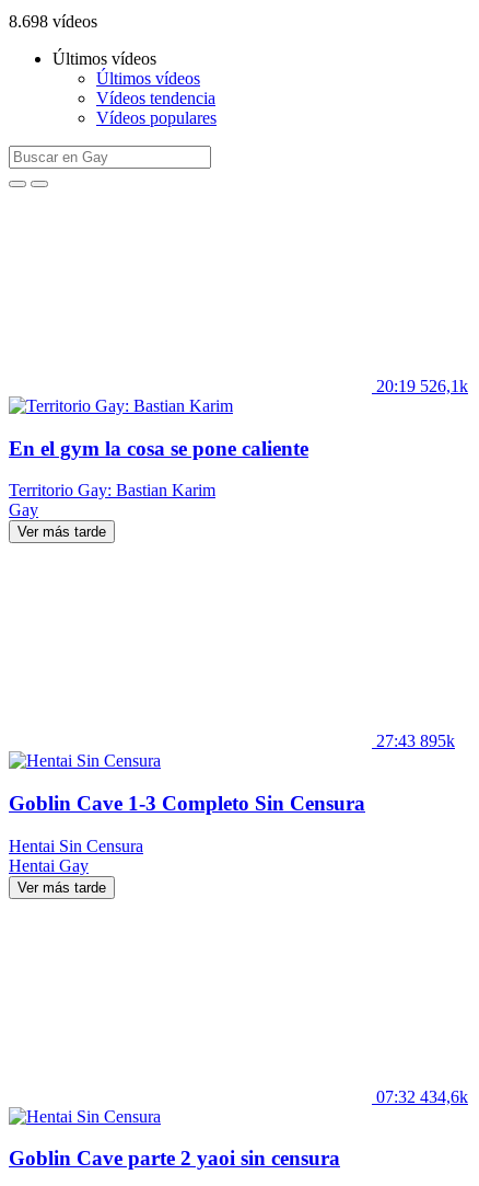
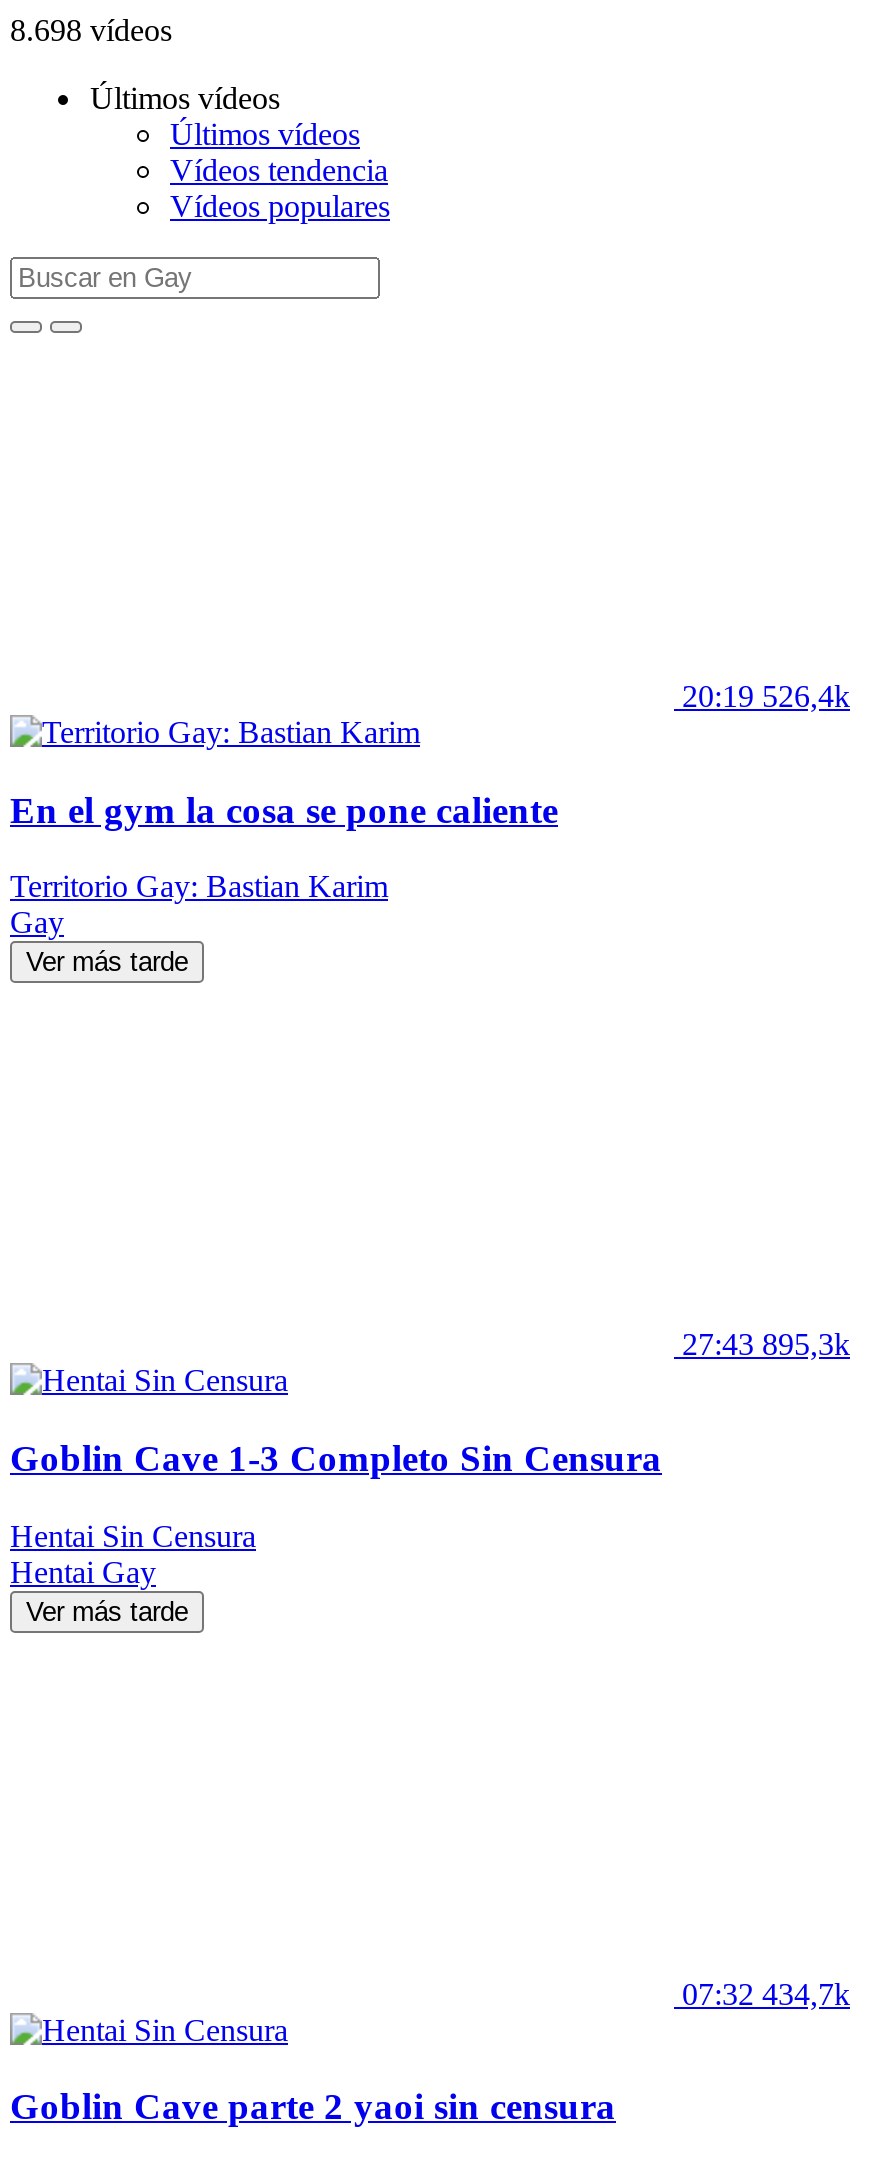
[376,376,468,395] 20:19 526,1k -> [682,679,850,713] 20:19 526,4k
[376,732,455,750] 27:43 895k -> [682,1327,850,1361] 27:43 895,3k
[376,1087,468,1106] 07:32 434,6k -> [682,1976,850,2010] 07:32 434,7k

